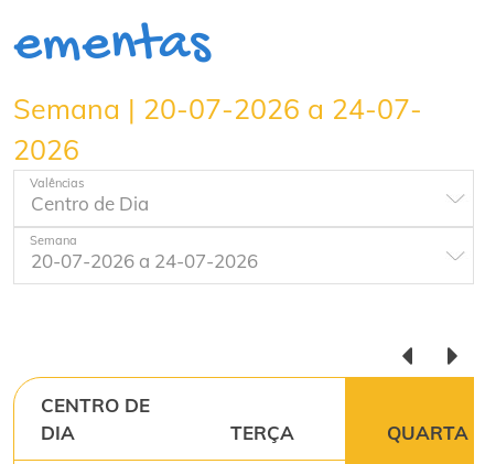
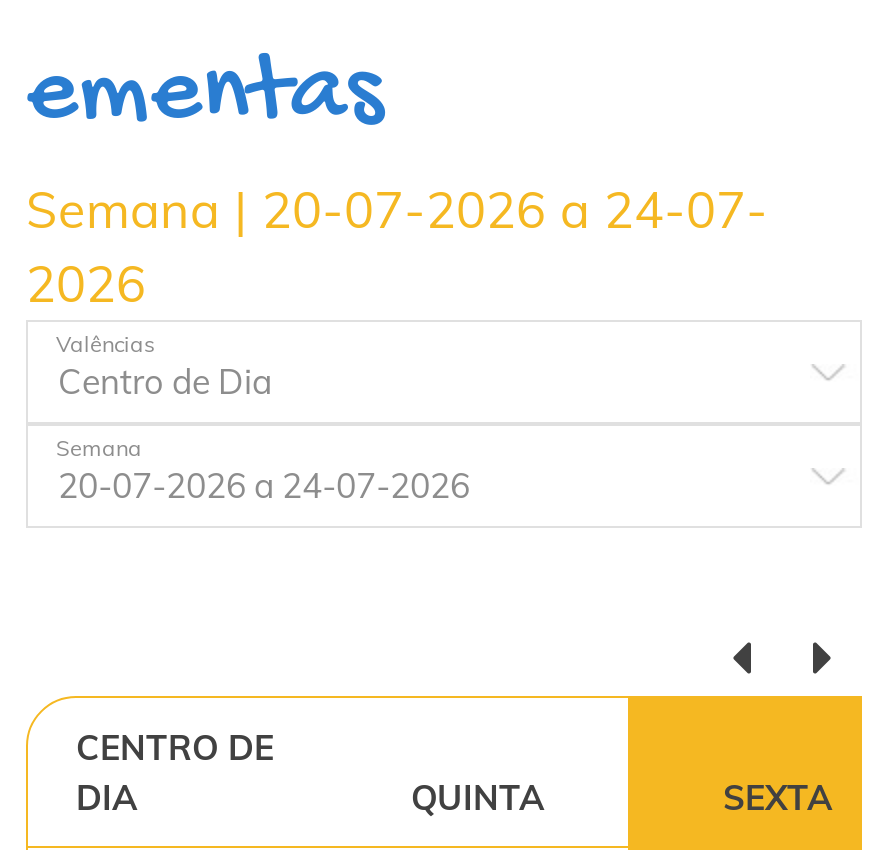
[230,420,468,444] TERÇA | QUARTA -> [411,775,833,817] QUINTA | SEXTA

